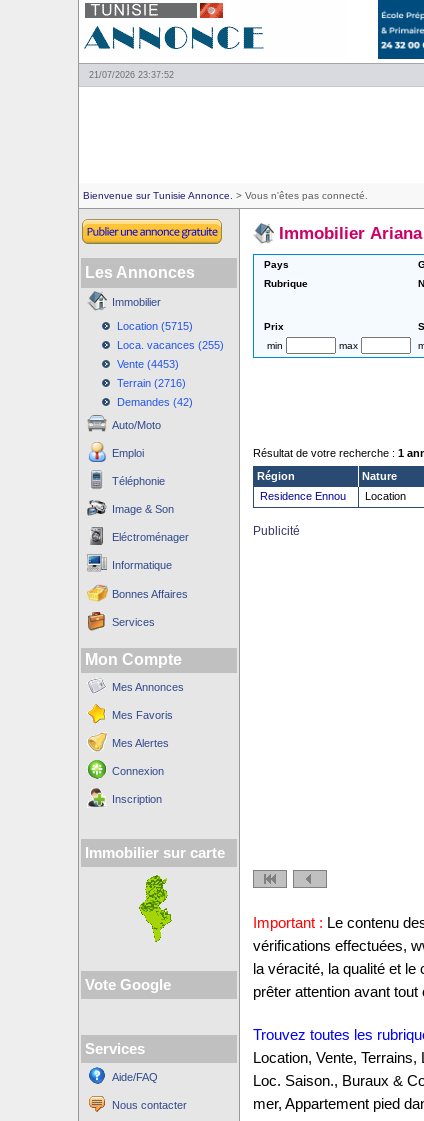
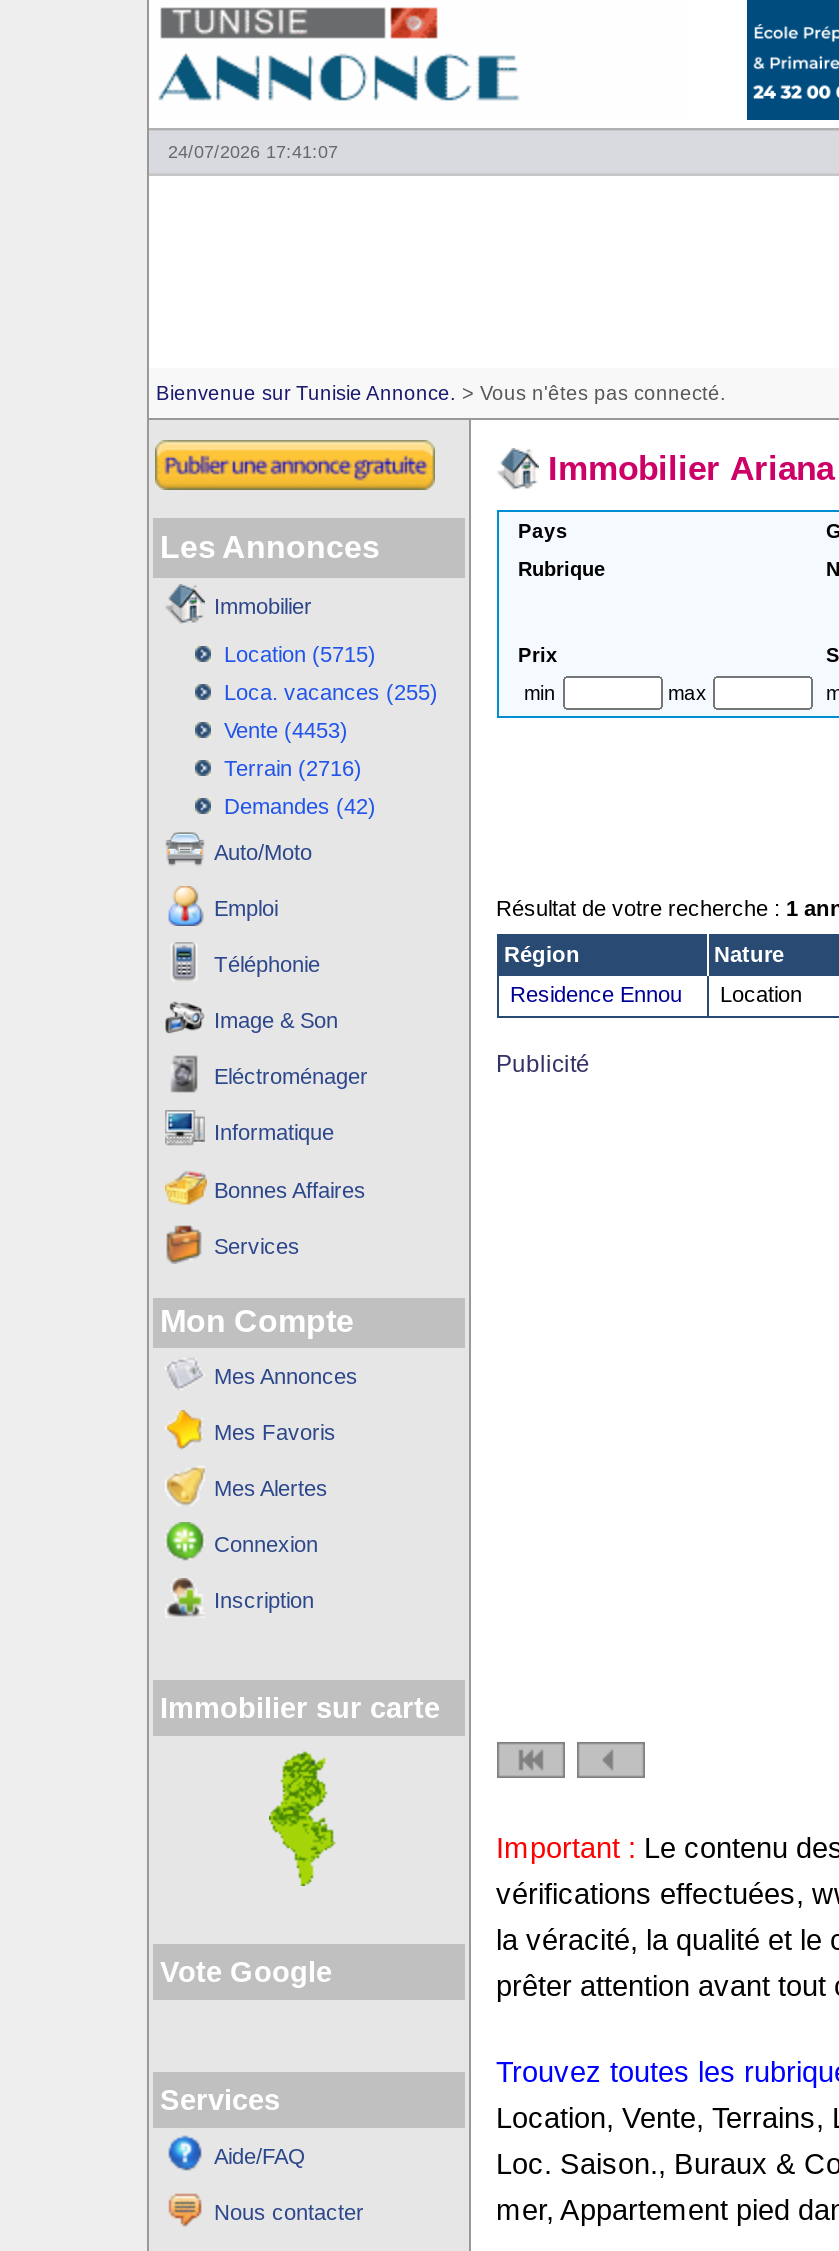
[88,70,173,80] 21/07/2026 23:37:52 -> [168,142,338,162] 24/07/2026 17:41:07

